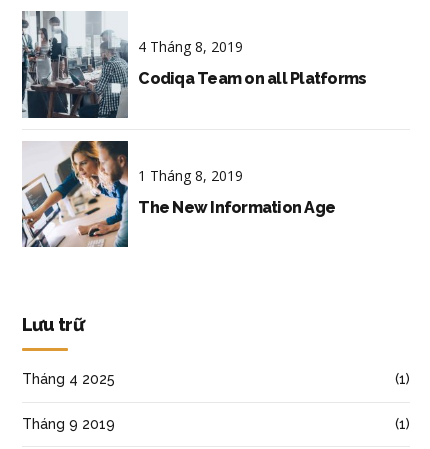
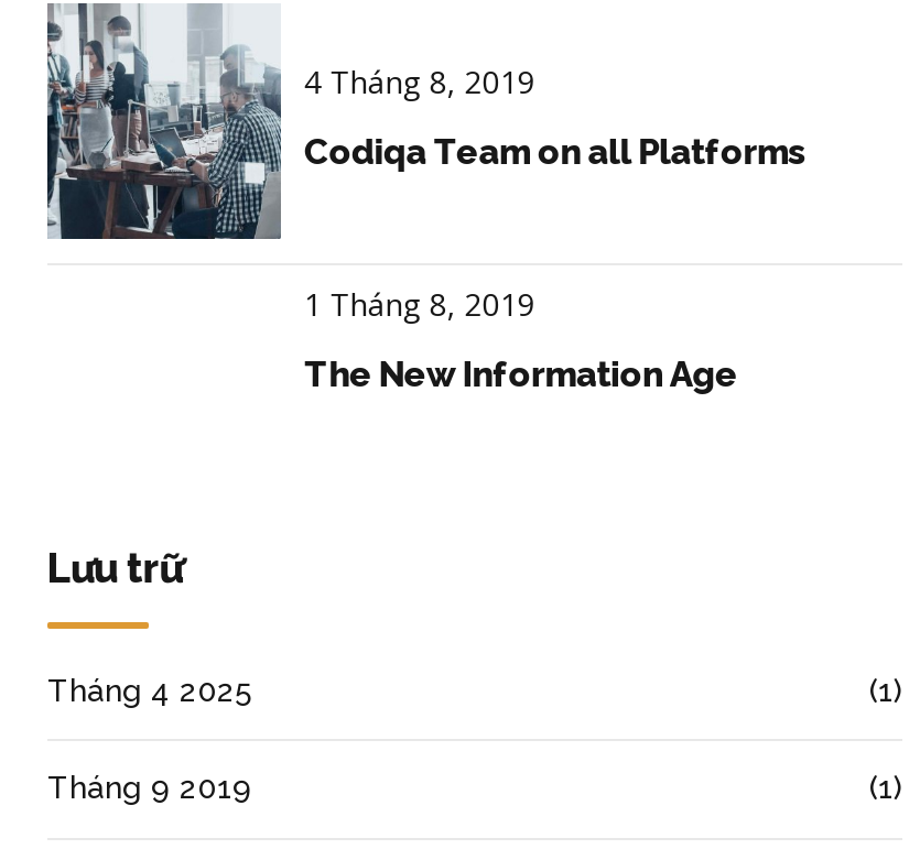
[21,140,129,248] [image] -> none

